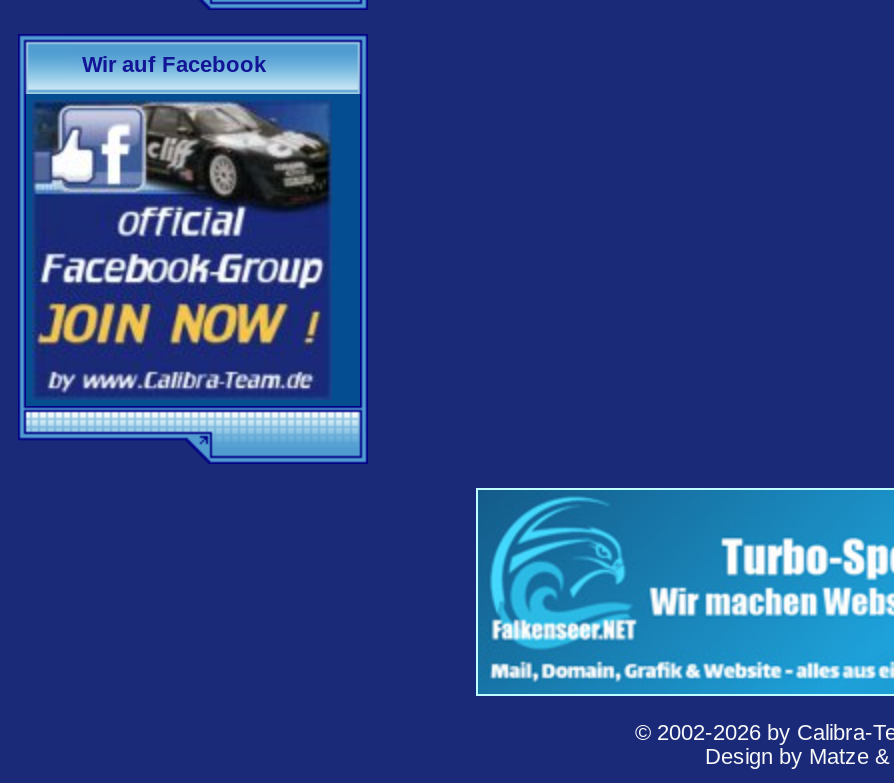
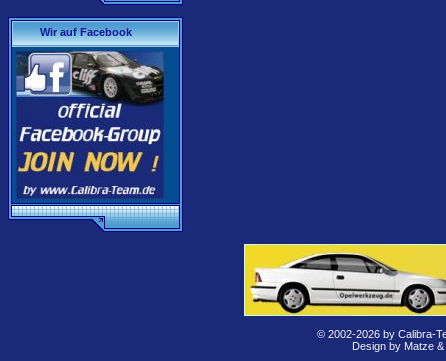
[474,486,888,698] [image] -> [237,244,443,316] [image]

